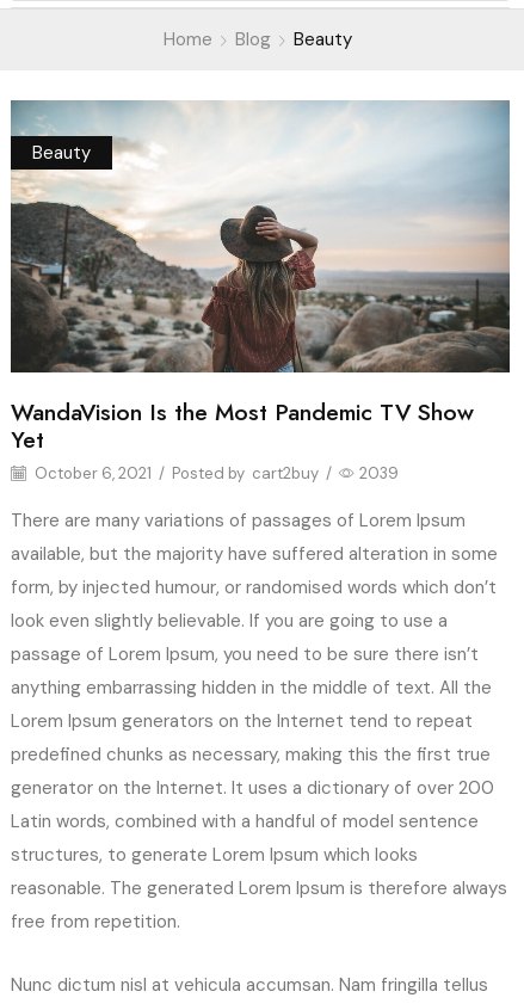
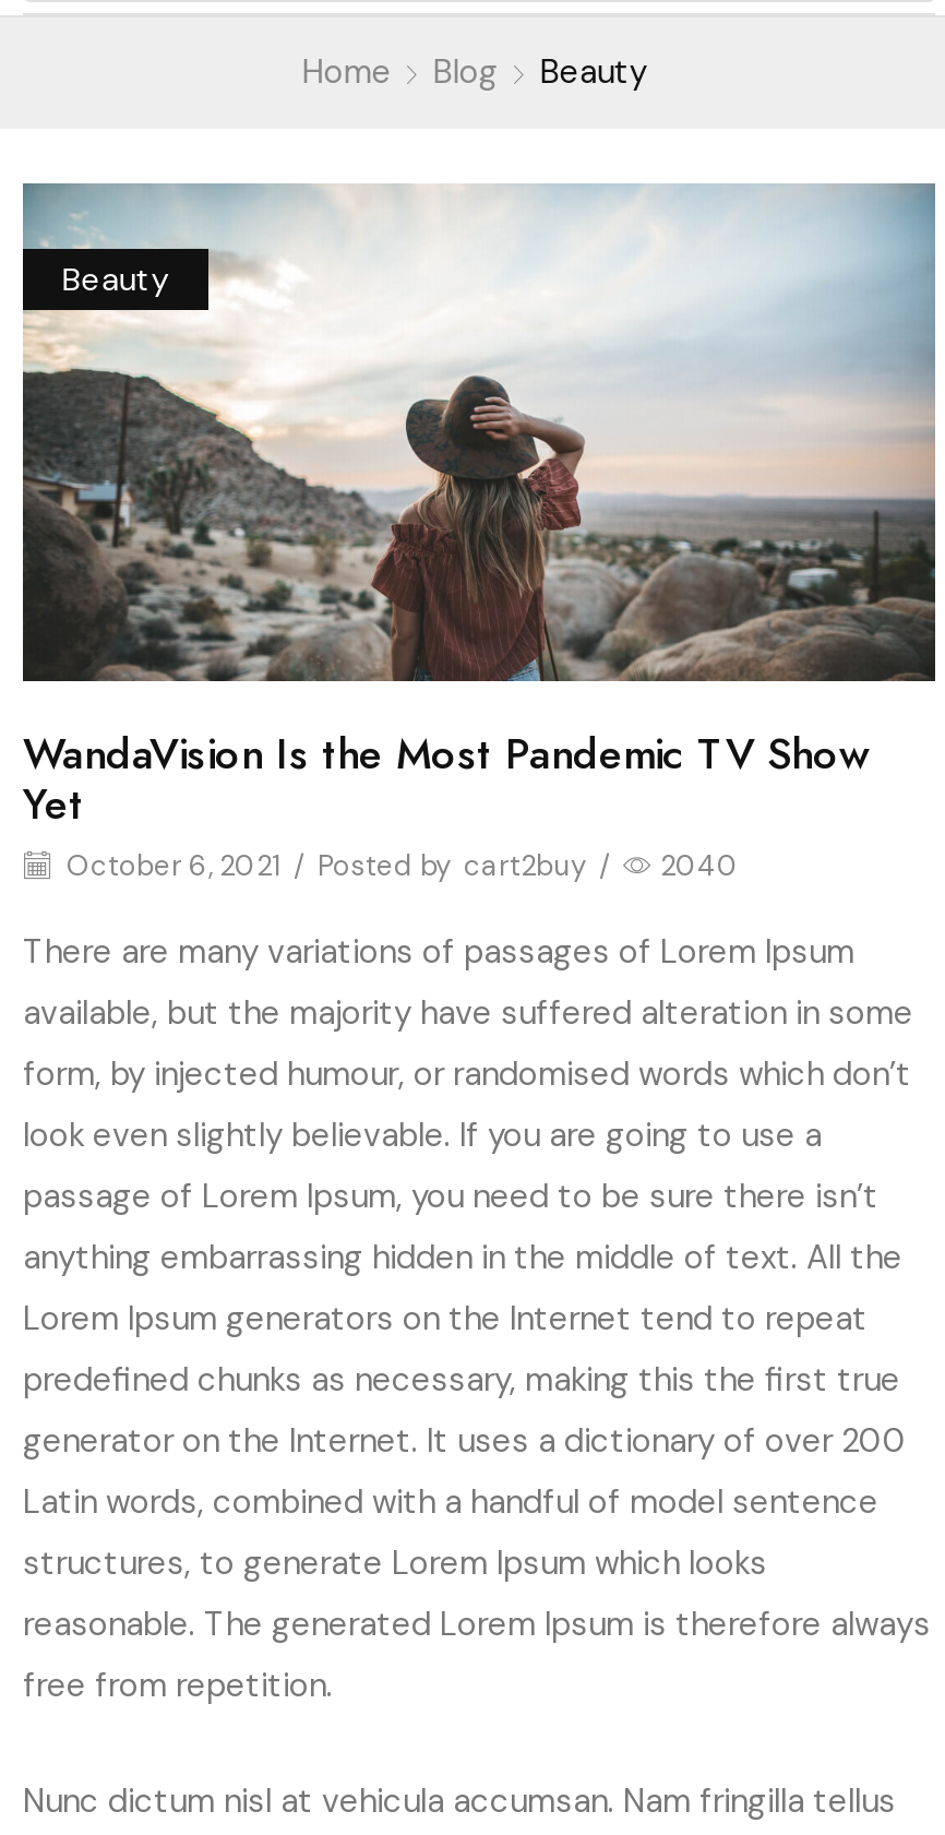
[31,463,399,483] October 6, 2021 / Posted by cart2buy / 2039 -> [60,847,739,884] October 6, 2021 / Posted by cart2buy / 2040

